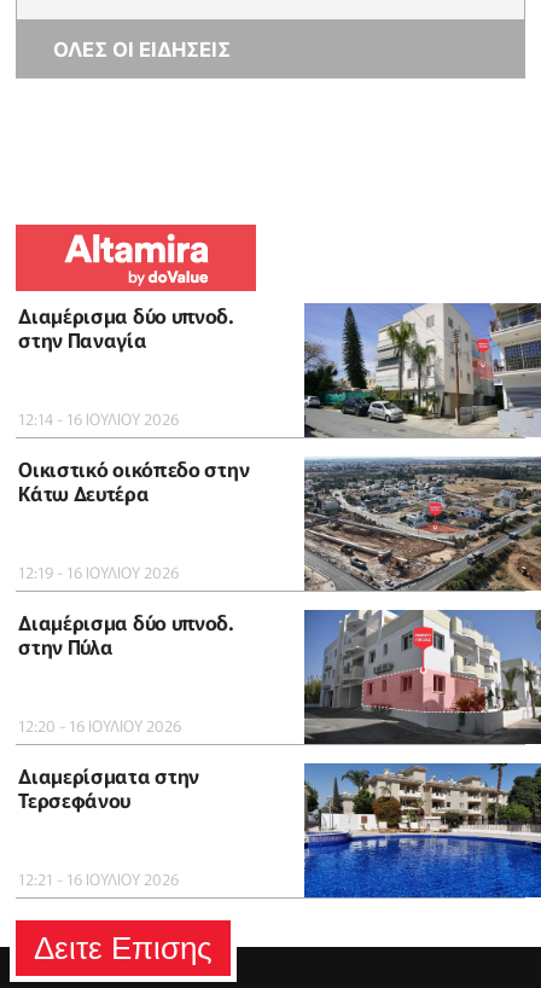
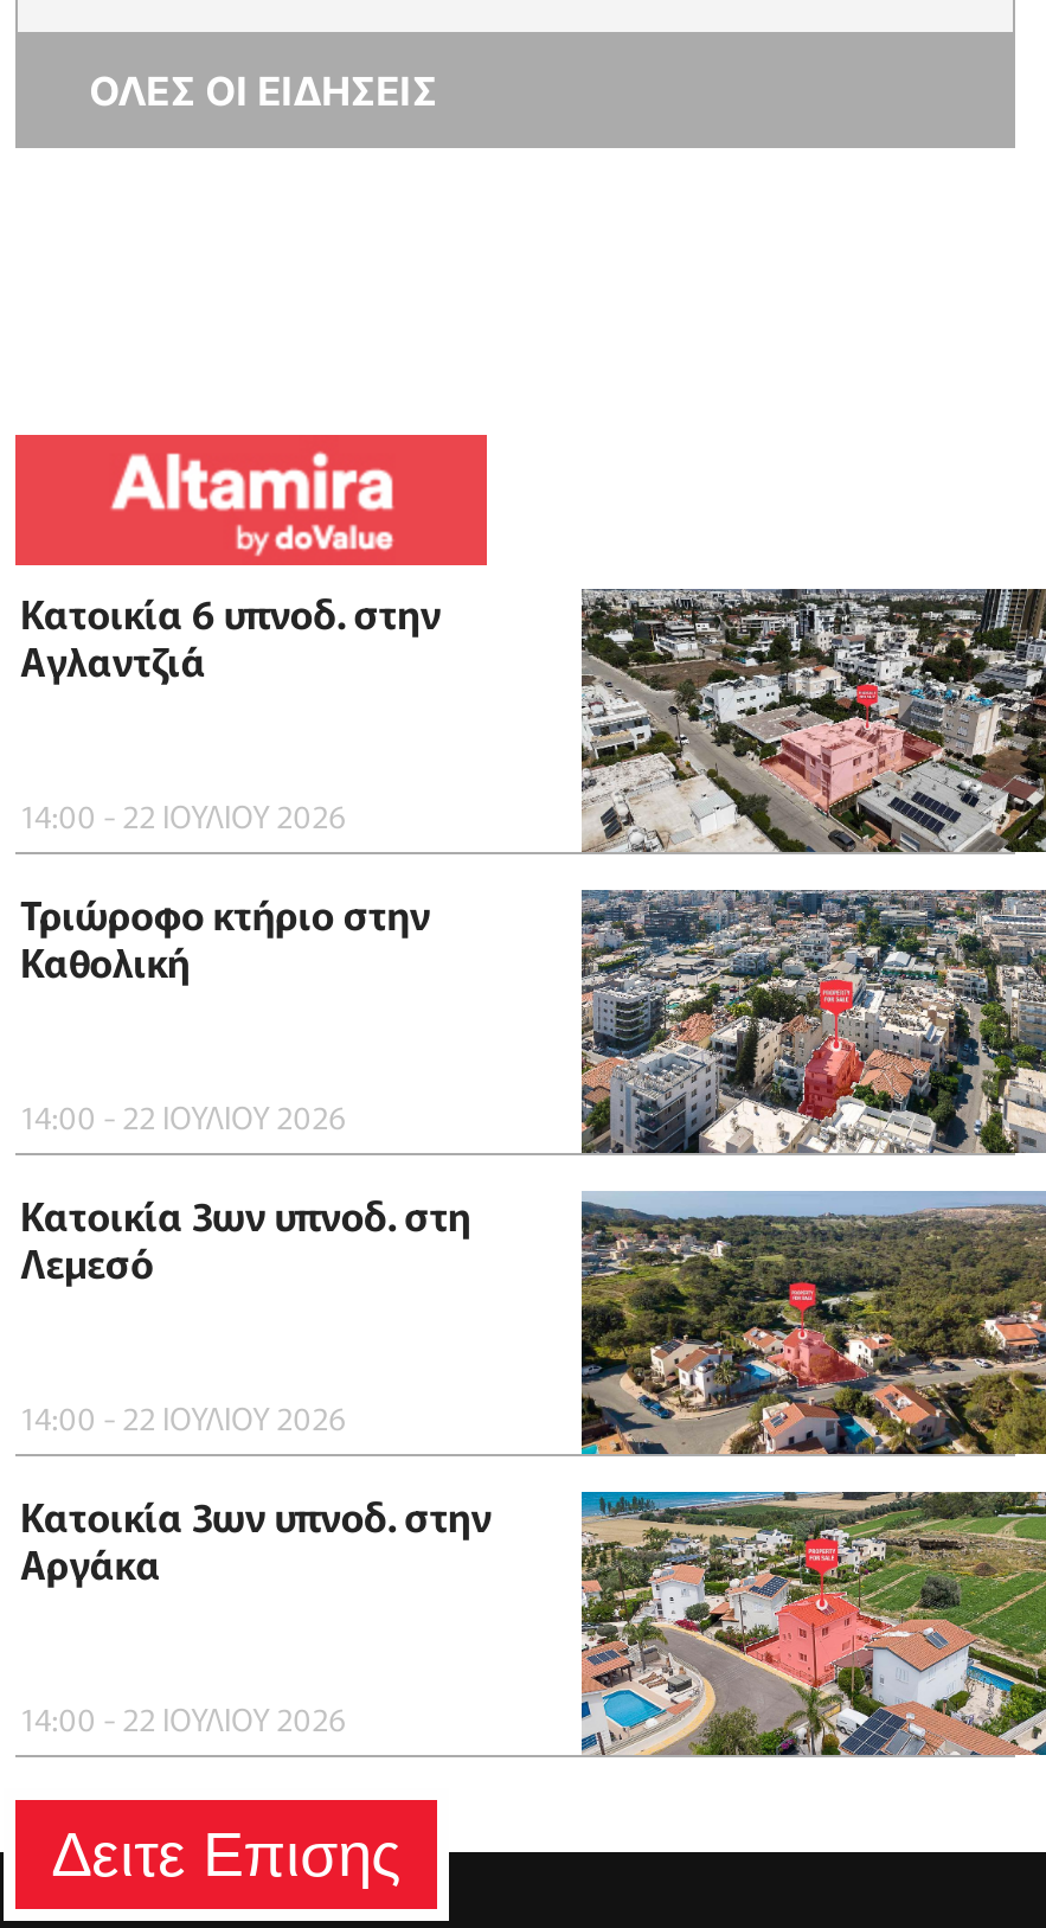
[18,301,233,354] Διαμέρισμα δύο υπνοδ. | στην Παναγία -> [20,584,441,688] Κατοικία 6 υπνοδ. στην | Αγλαντζιά
[303,302,537,438] [image] -> [579,587,1039,854] [image]
[18,407,179,430] 12:14 - 16 ΙΟΥΛΙΟΥ 2026 -> [20,792,345,837] 14:00 - 22 ΙΟΥΛΙΟΥ 2026
[18,454,249,507] Οικιστικό οικόπεδο στην | Κάτω Δευτέρα -> [20,885,430,989] Τριώροφο κτήριο στην | Καθολική
[304,457,537,592] [image] -> [582,890,1039,1155] [image]
[18,560,179,583] 12:19 - 16 ΙΟΥΛΙΟΥ 2026 -> [20,1093,345,1138] 14:00 - 22 ΙΟΥΛΙΟΥ 2026
[18,607,233,660] Διαμέρισμα δύο υπνοδ. | στην Πύλα -> [20,1185,471,1290] Κατοικία 3ων υπνοδ. στη | Λεμεσό
[303,610,537,745] [image] -> [579,1191,1039,1456] [image]
[18,713,181,736] 12:20 - 16 ΙΟΥΛΙΟΥ 2026 -> [20,1394,345,1439] 14:00 - 22 ΙΟΥΛΙΟΥ 2026
[18,760,199,814] Διαμερίσματα στην | Τερσεφάνου -> [20,1486,491,1591] Κατοικία 3ων υπνοδ. στην | Αργάκα
[303,762,537,899] [image] -> [579,1490,1039,1757] [image]
[18,867,179,890] 12:21 - 16 ΙΟΥΛΙΟΥ 2026 -> [20,1695,345,1740] 14:00 - 22 ΙΟΥΛΙΟΥ 2026

